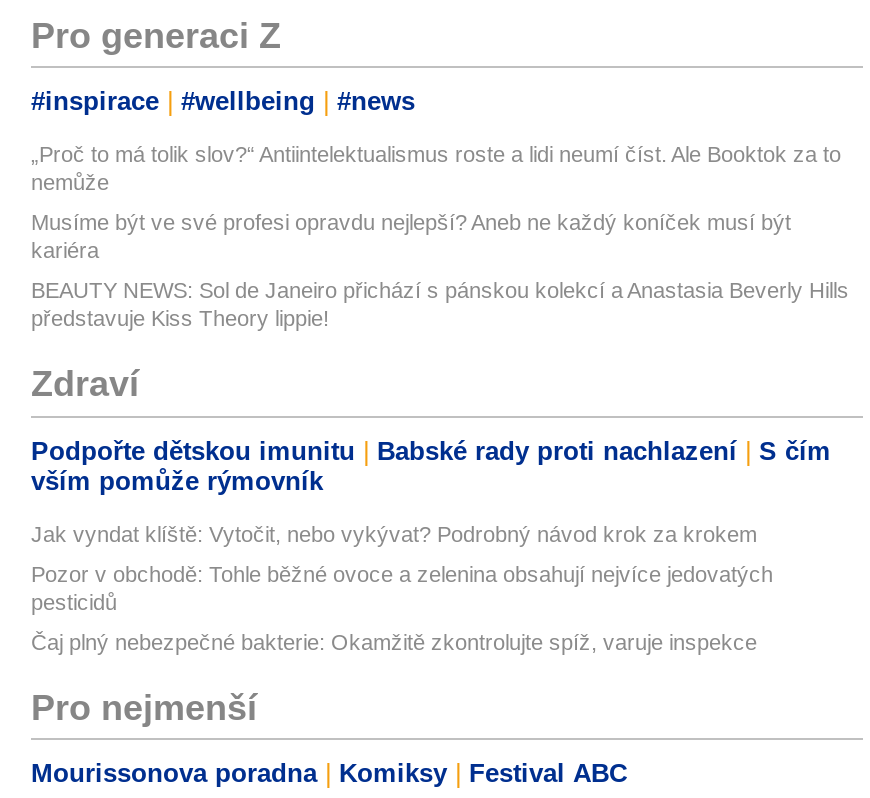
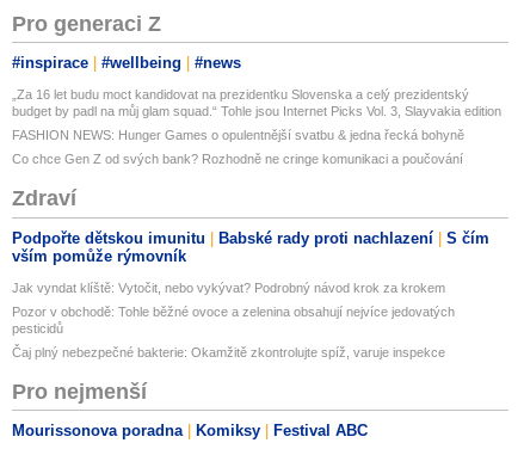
[31,143,841,195] „Proč to má tolik slov?“ Antiintelektualismus roste a lidi neumí číst. Ale Booktok za to | nemůže -> [12,88,501,119] „Za 16 let budu moct kandidovat na prezidentku Slovenska a celý prezidentský | budget by padl na můj glam squad.“ Tohle jsou Internet Picks Vol. 3, Slayvakia edition
[31,211,791,263] Musíme být ve své profesi opravdu nejlepší? Aneb ne každý koníček musí být | kariéra -> [12,128,464,142] FASHION NEWS: Hunger Games o opulentnější svatbu & jedna řecká bohyně
[31,279,849,331] BEAUTY NEWS: Sol de Janeiro přichází s pánskou kolekcí a Anastasia Beverly Hills | představuje Kiss Theory lippie! -> [12,152,463,166] Co chce Gen Z od svých bank? Rozhodně ne cringe komunikaci a poučování

